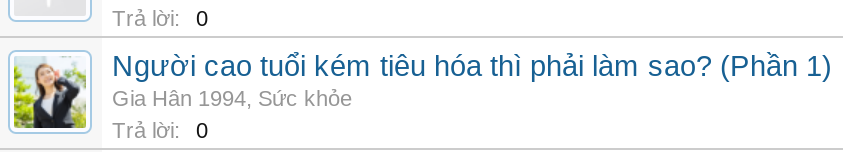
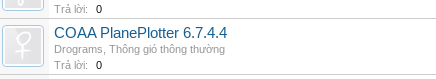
[12,60,86,130] [image] -> none
[112,50,832,110] Người cao tuổi kém tiêu hóa thì phải làm sao? (Phần 1) | Gia Hân 1994, Sức khỏe -> [54,25,227,55] COAA PlanePlotter 6.7.4.4 | Drograms, Thông gió thông thường

